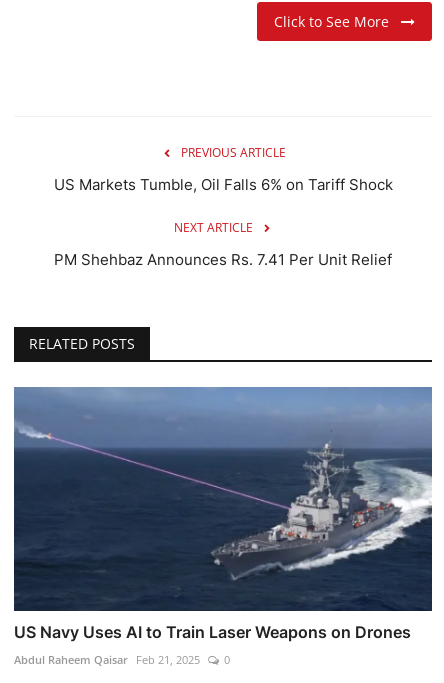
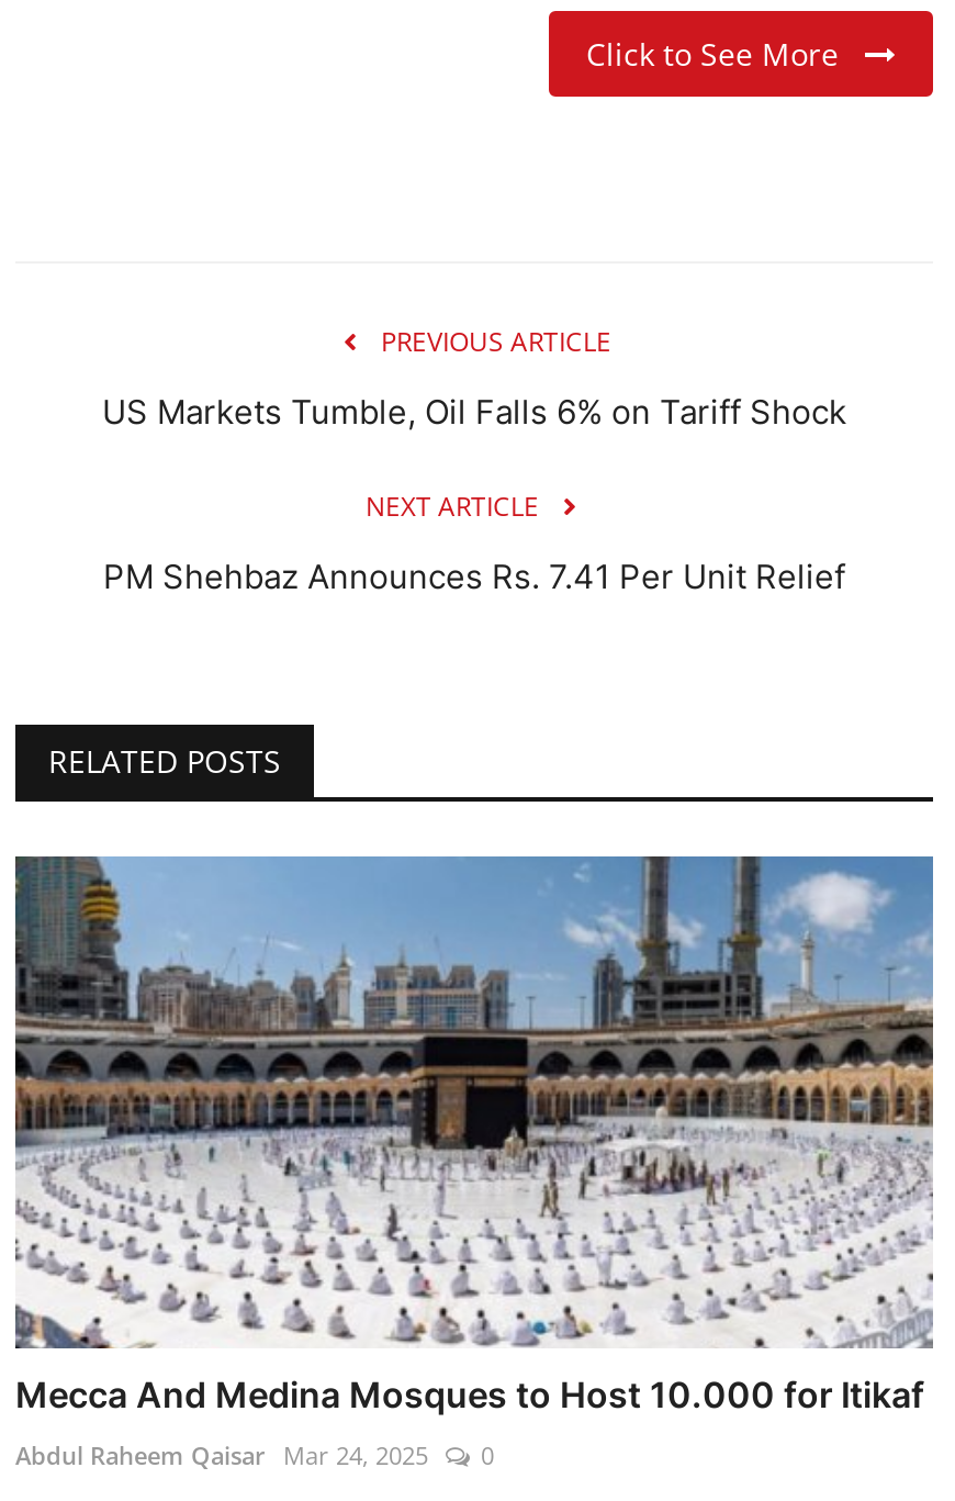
[13,386,433,642] [image] | US Navy Uses AI to Train Laser Weapons on Drones -> [13,854,935,1417] [image] | Mecca And Medina Mosques to Host 10.000 for Itikaf
[14,652,200,667] Abdul Raheem Qaisar Feb 21, 2025 -> [15,1439,428,1472] Abdul Raheem Qaisar Mar 24, 2025

